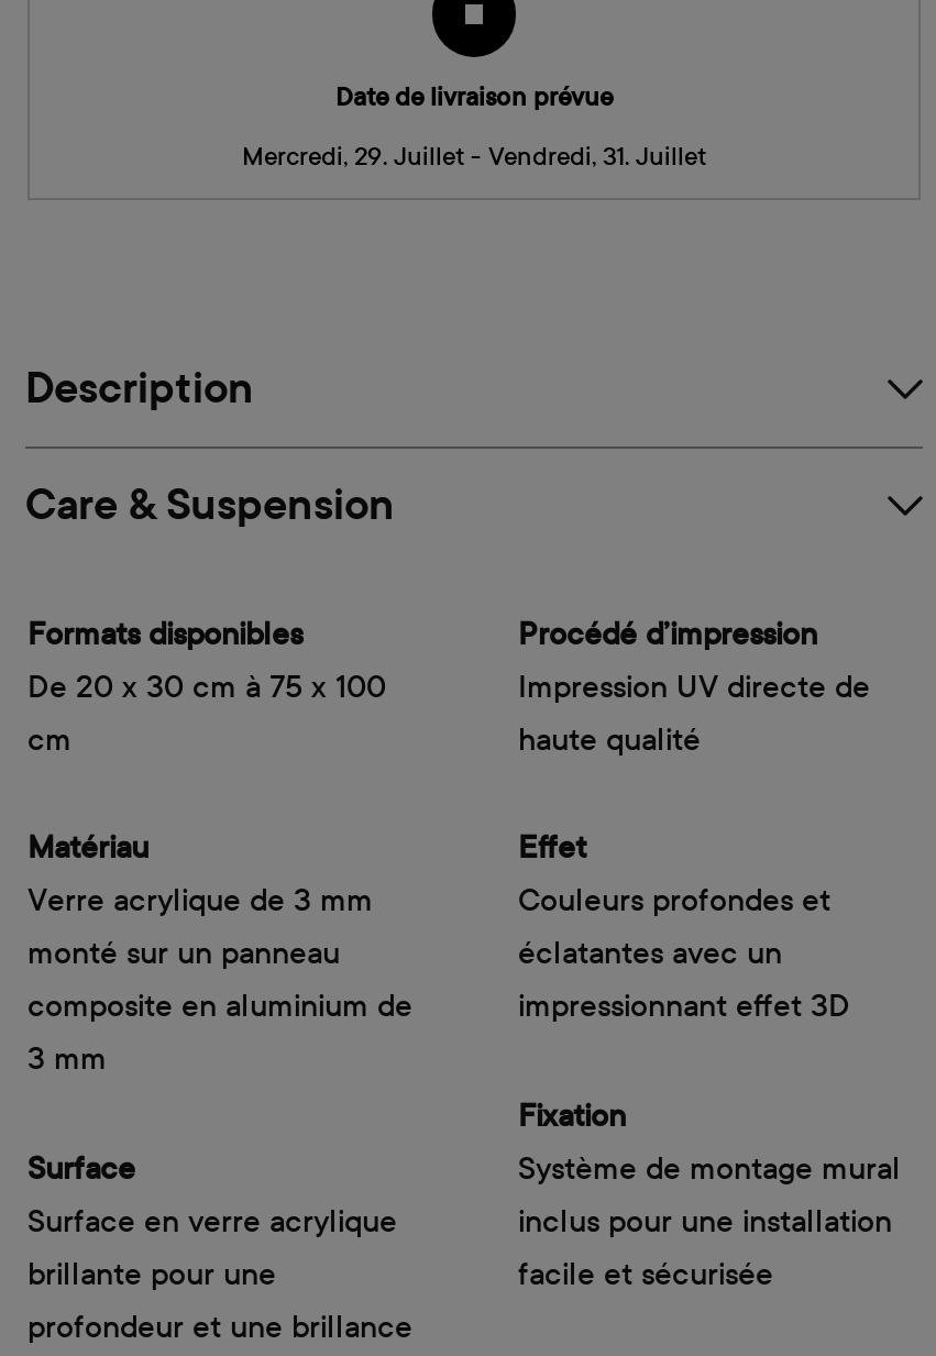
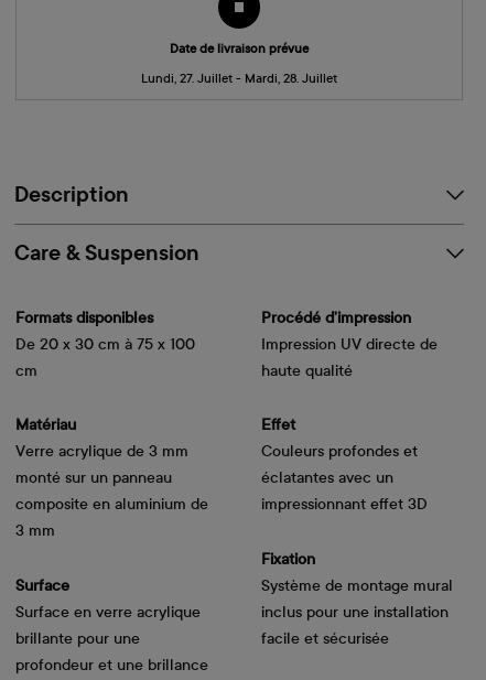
[242,140,706,171] Mercredi, 29. Juillet - Vendredi, 31. Juillet -> [141,70,337,86] Lundi, 27. Juillet - Mardi, 28. Juillet

